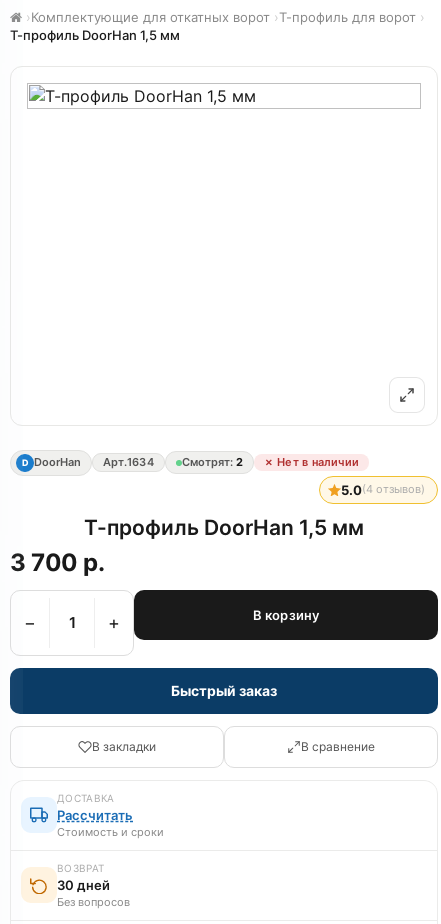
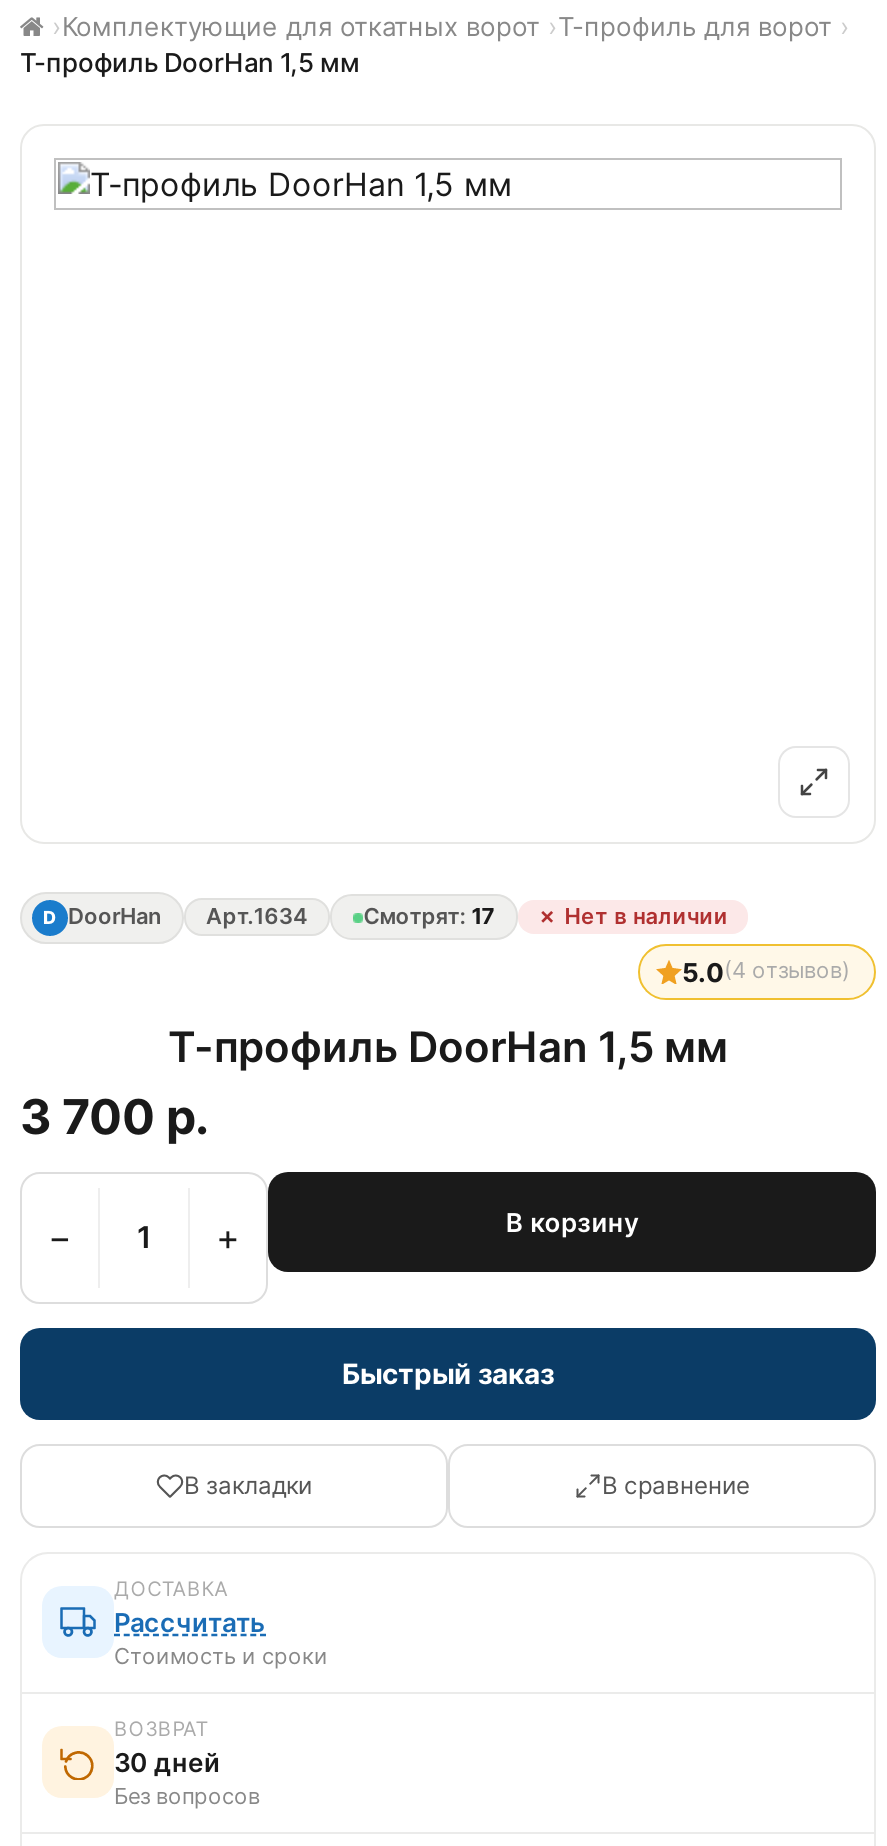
[182,455,243,469] Смотрят: 2 -> [364,902,496,930] Смотрят: 17

